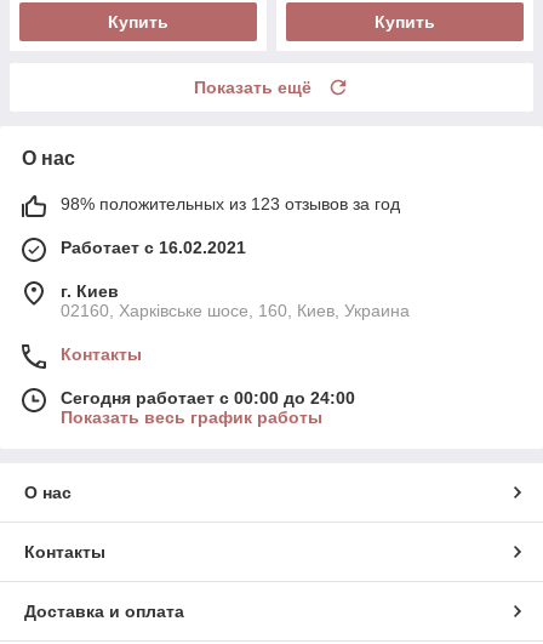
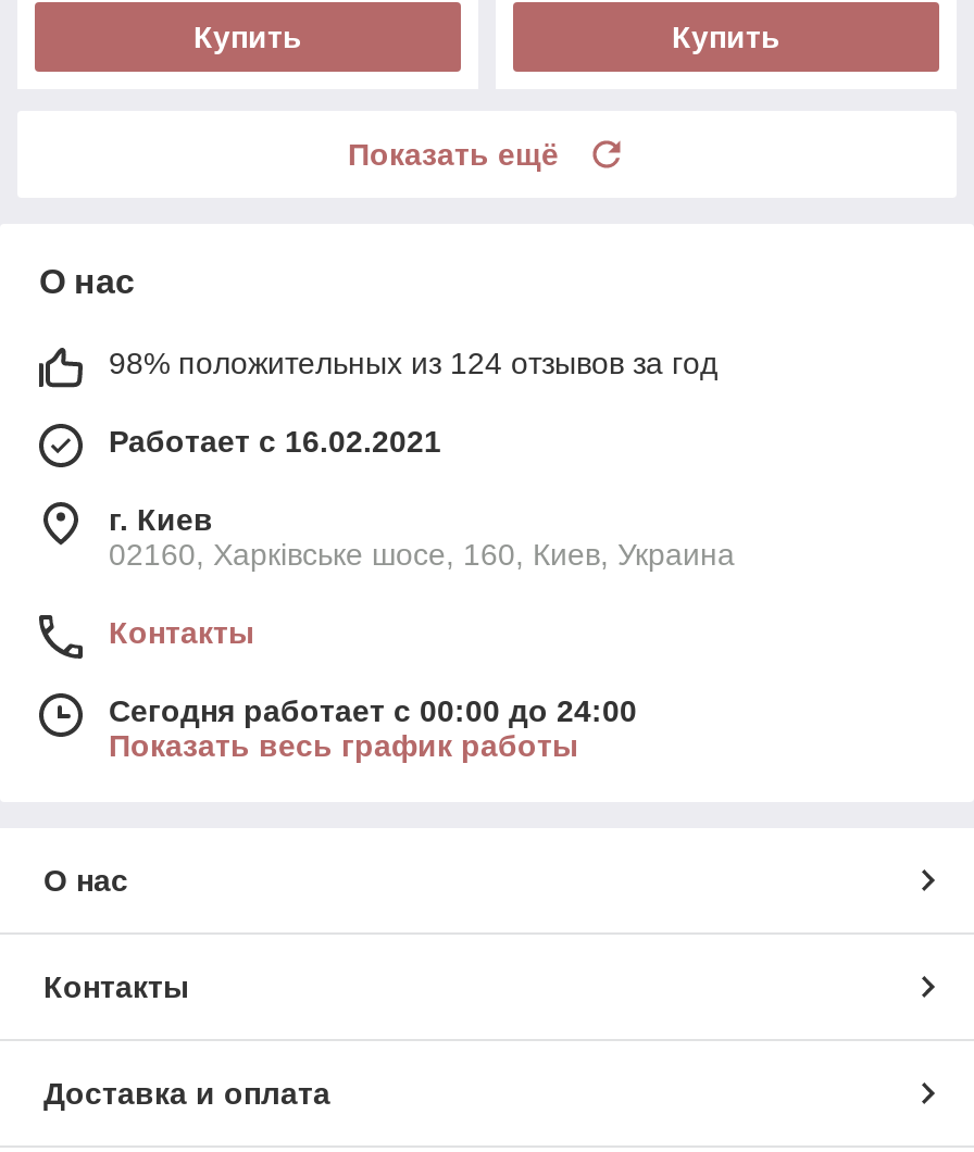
[61,195,400,214] 98% положительных из 123 отзывов за год -> [109,347,717,381] 98% положительных из 124 отзывов за год

